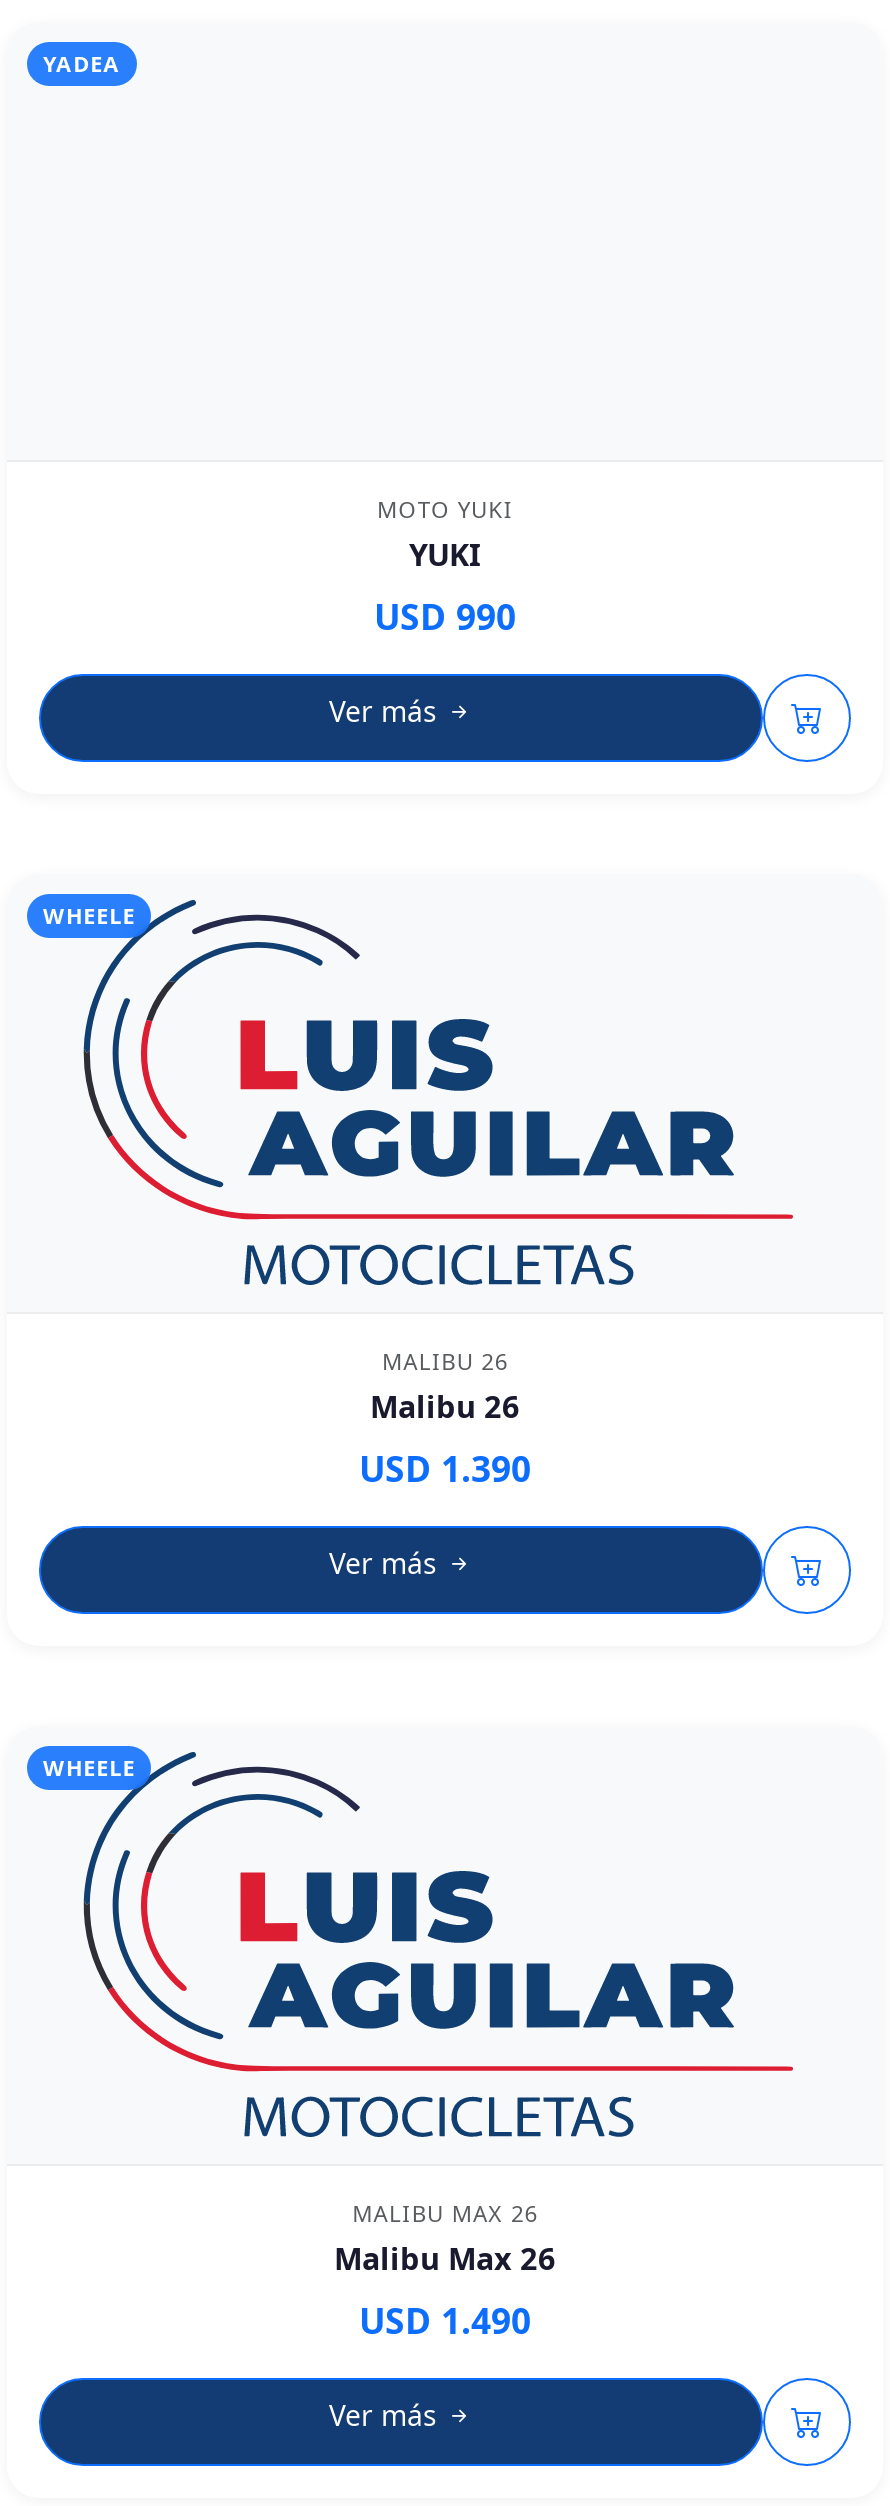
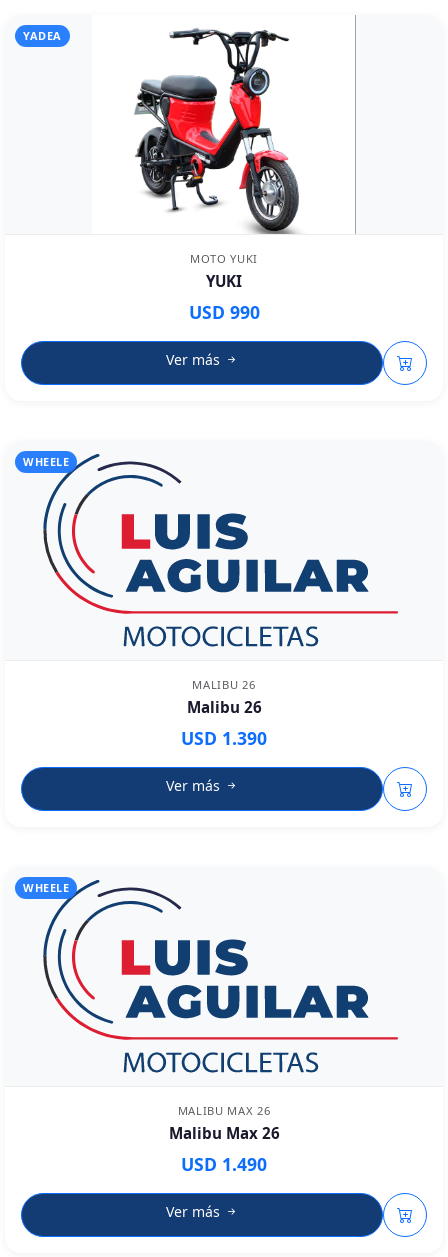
none -> [134,28,300,235] [image]

